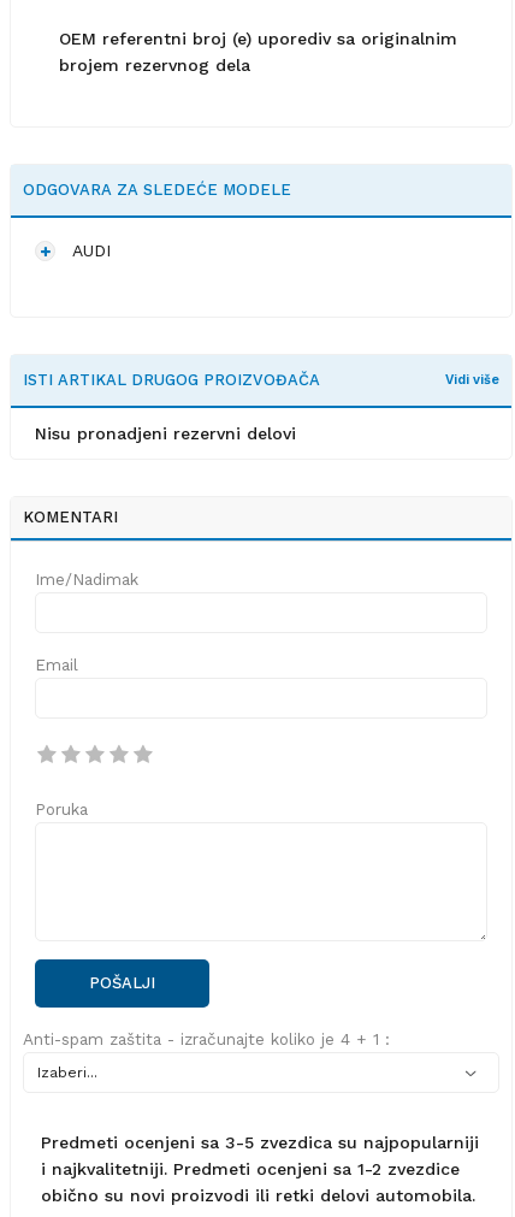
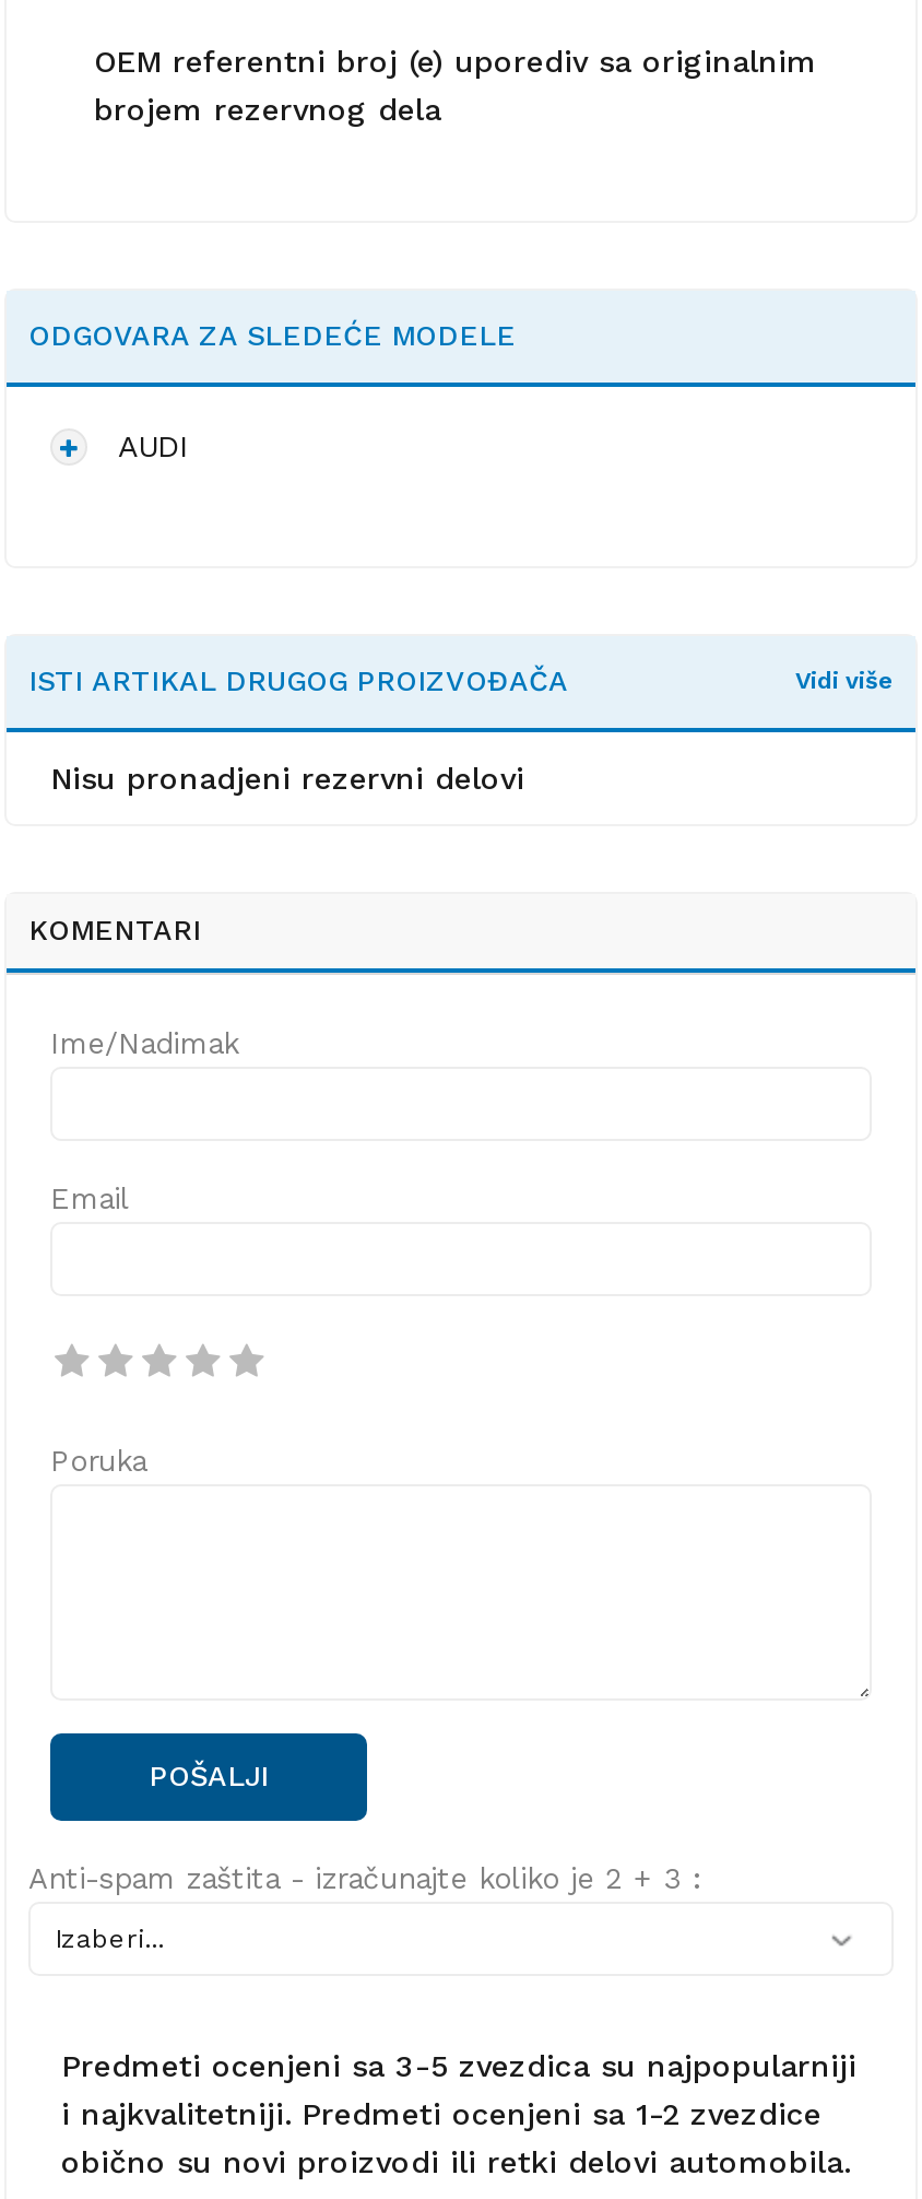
[23,1030,390,1049] Anti-spam zaštita - izračunajte koliko je 4 + 1 : -> [28,1861,701,1896] Anti-spam zaštita - izračunajte koliko je 2 + 3 :

